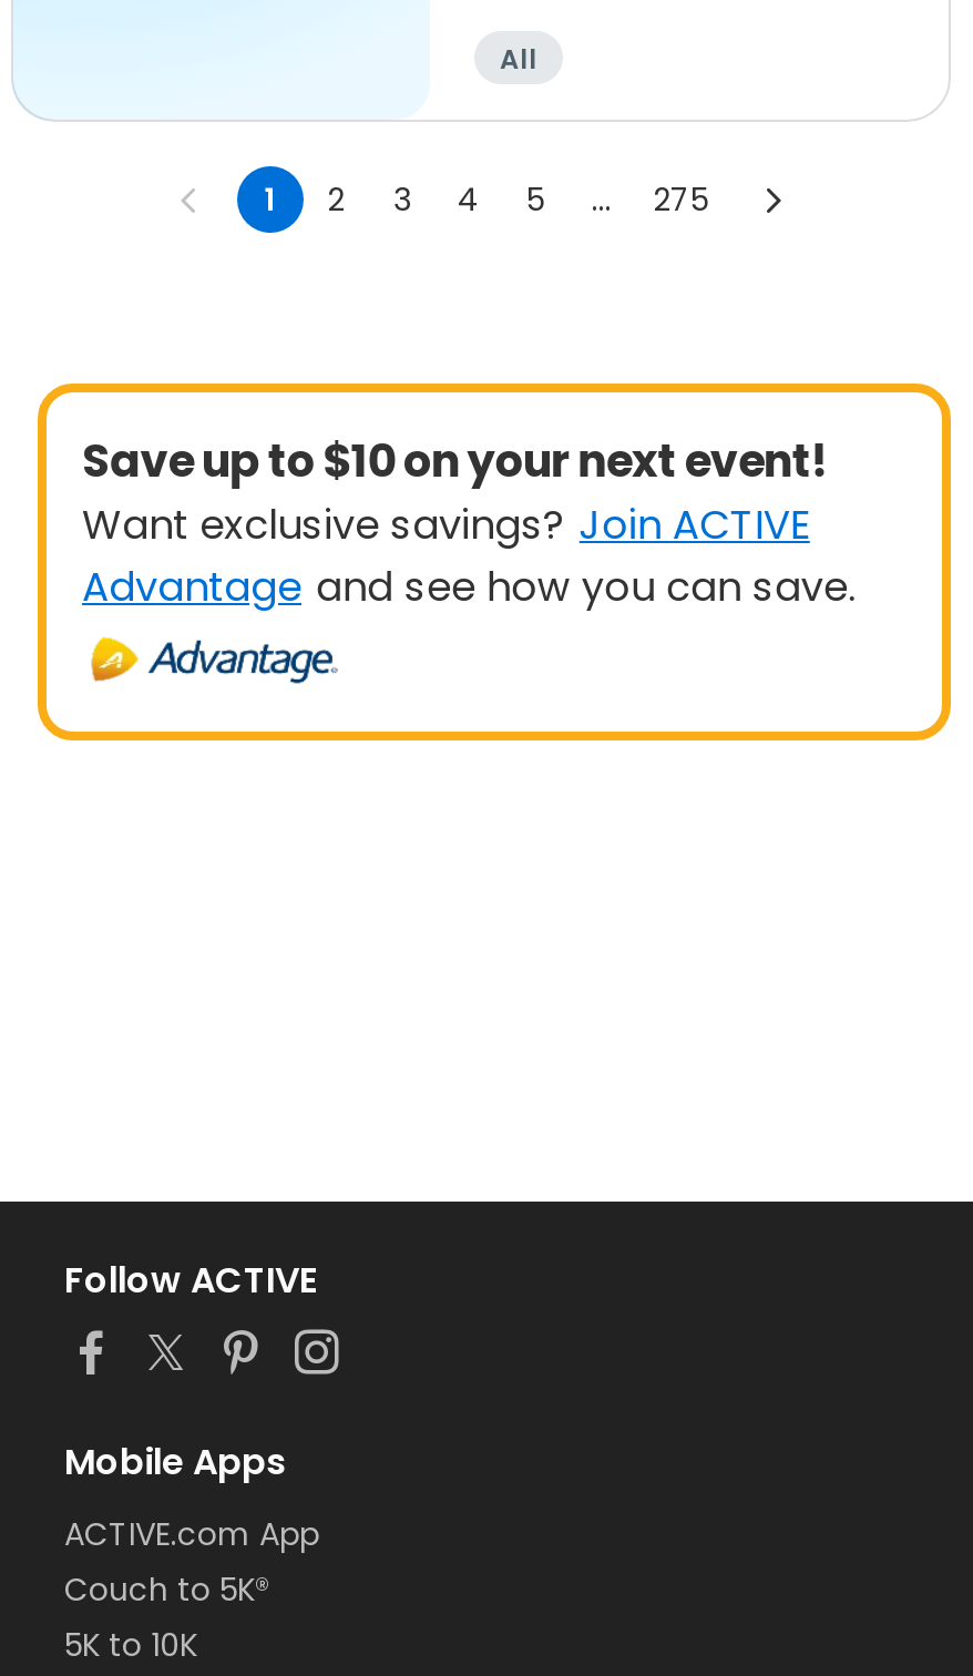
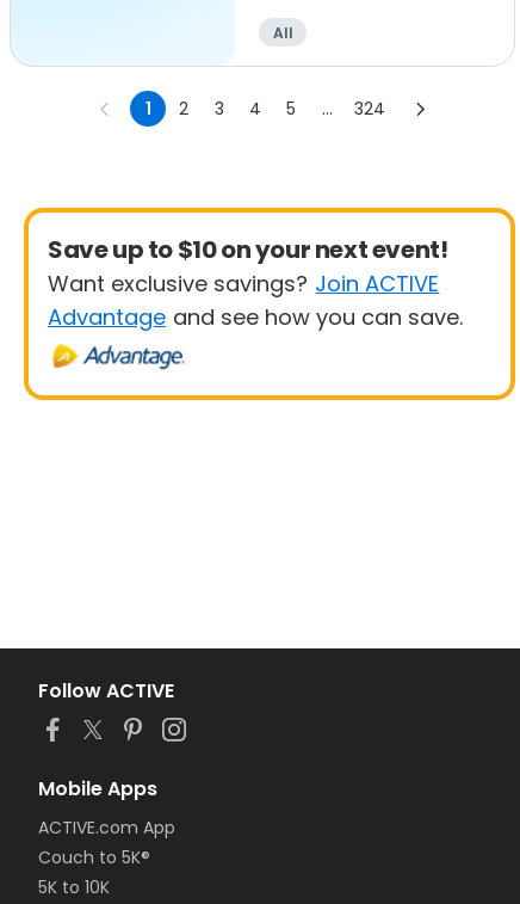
[653,177,708,222] 275 -> [354,97,385,121] 324

